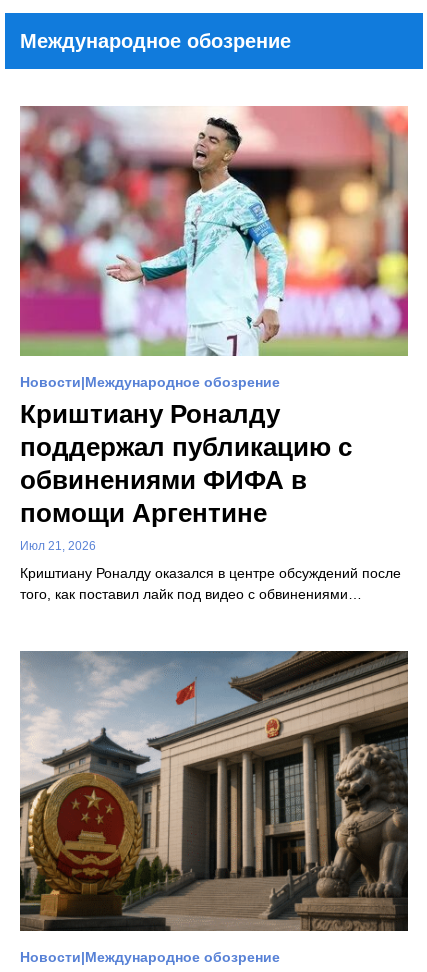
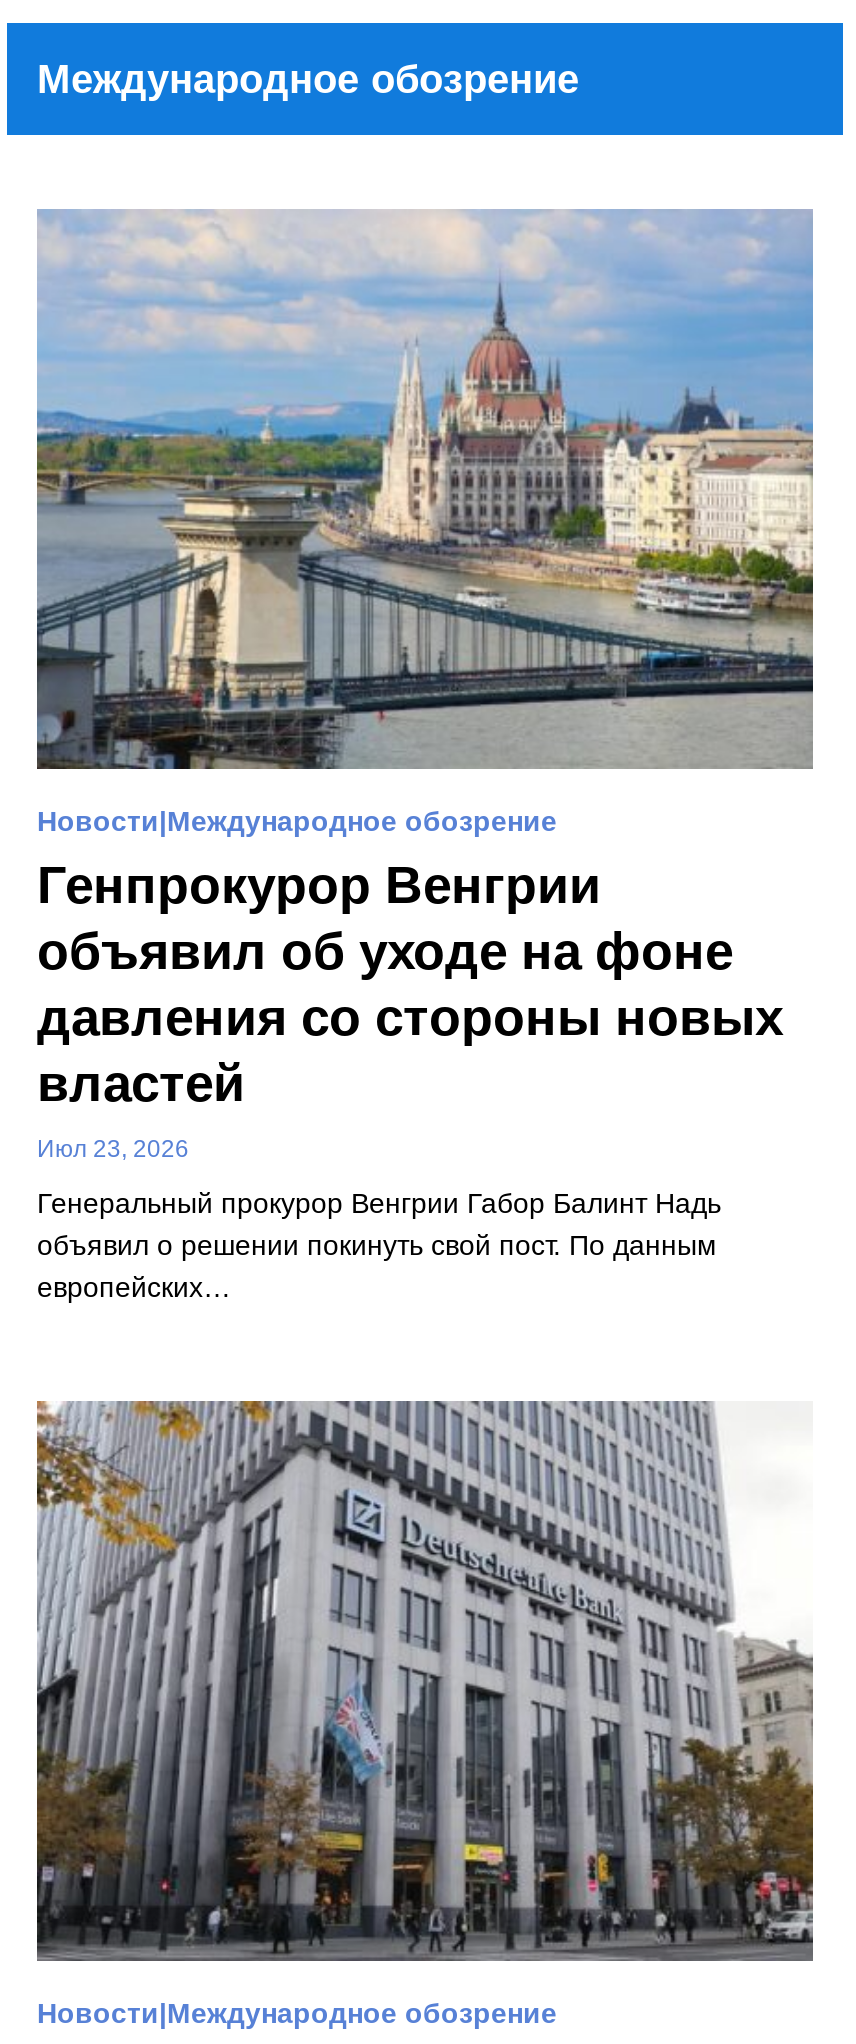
[19,105,409,357] [image] -> [35,207,815,771] [image]
[20,399,352,553] Криштиану Роналду | поддержал публикацию с | обвинениями ФИФА в | помощи Аргентине | Июл 21, 2026 -> [37,856,783,1164] Генпрокурор Венгрии | объявил об уходе на фоне | давления со стороны новых | властей | Июл 23, 2026
[20,565,401,602] Криштиану Роналду оказался в центре обсуждений после | того, как поставил лайк под видео с обвинениями… -> [37,1188,721,1304] Генеральный прокурор Венгрии Габор Балинт Надь | объявил о решении покинуть свой пост. По данным | европейских…
[20,650,409,932] [image] -> [37,1399,815,1961] [image]

